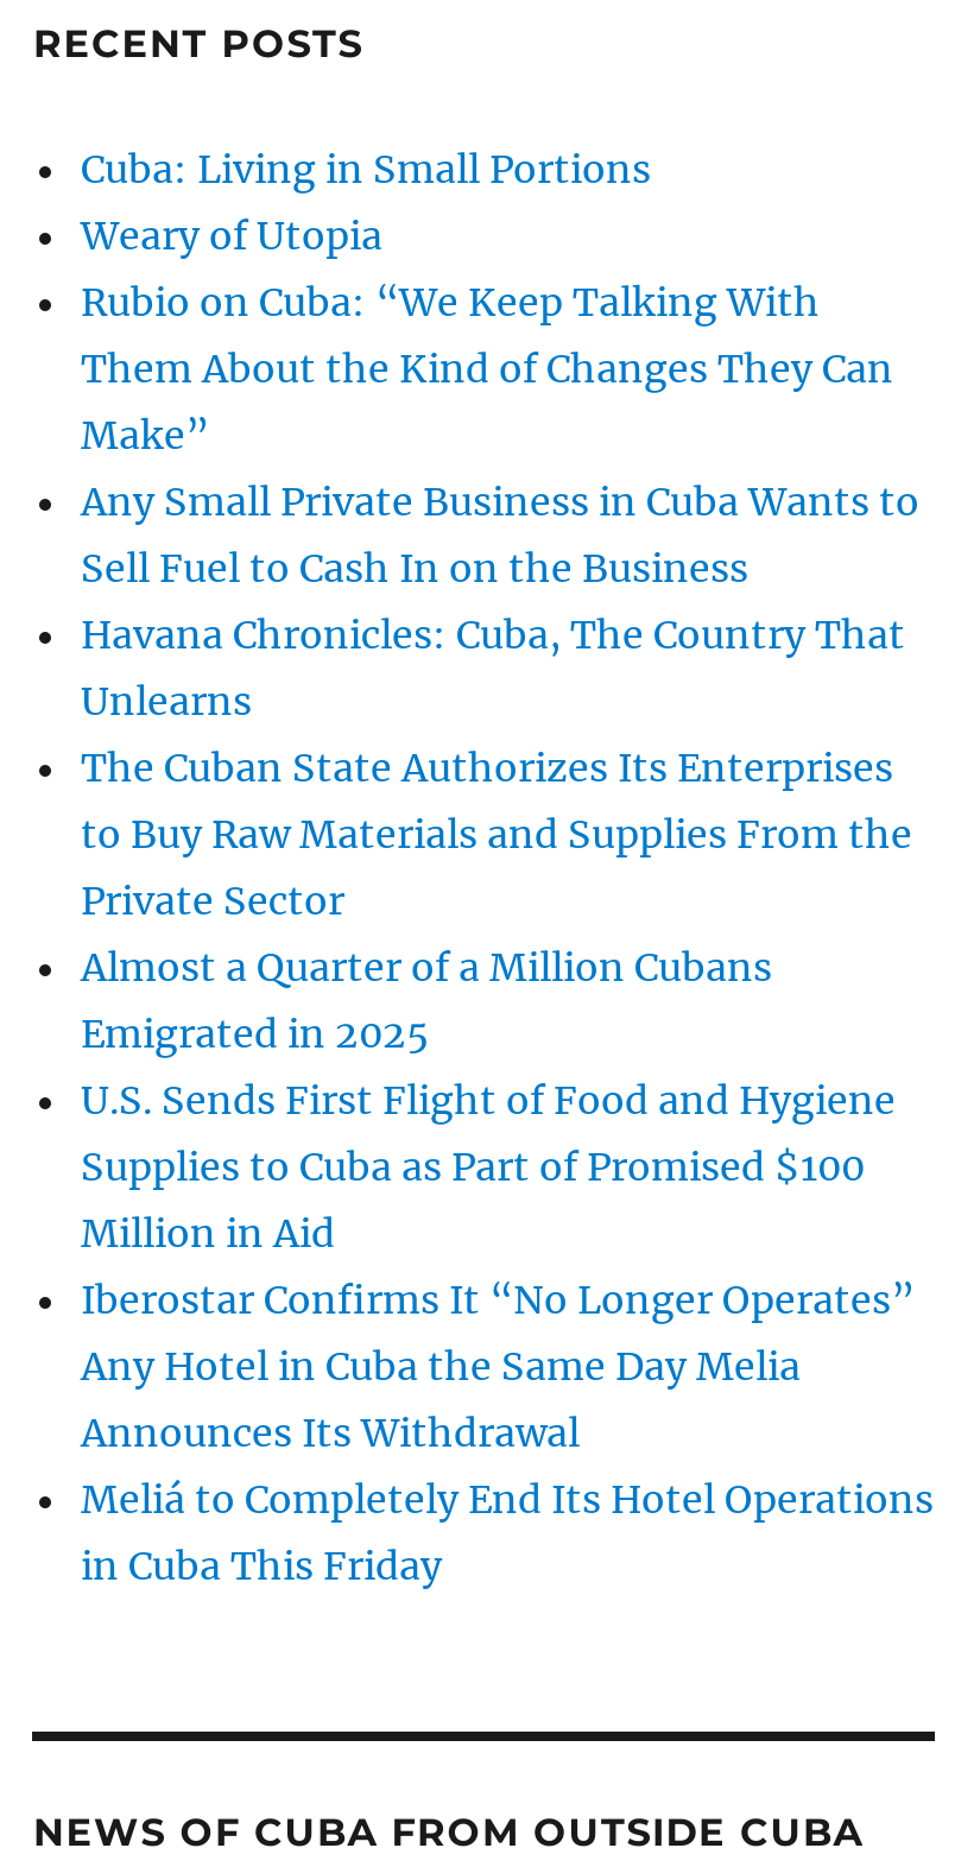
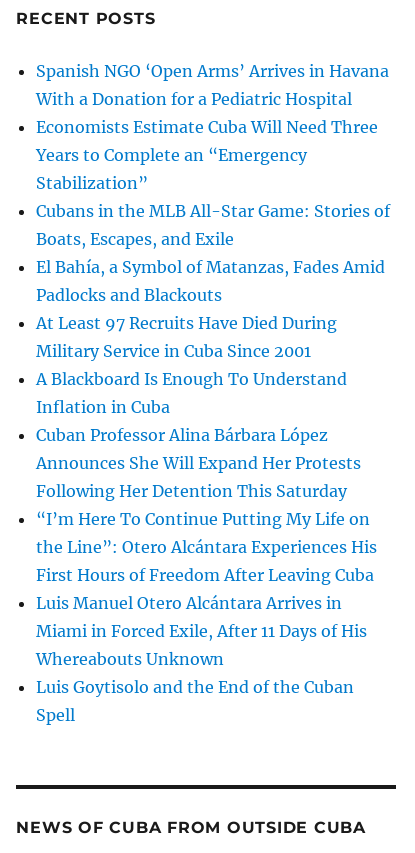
[81,145,934,1589] Cuba: Living in Small Portions | Weary of Utopia | Rubio on Cuba: “We Keep Talking With | Them About the Kind of Changes They Can | Make” | Any Small Private Business in Cuba Wants to | Sell Fuel to Cash In on the Business | Havana Chronicles: Cuba, The Country That | Unlearns | The Cuban State Authorizes Its Enterprises | to Buy Raw Materials and Supplies From the | Private Sector | Almost a Quarter of a Million Cubans | Emigrated in 2025 | U.S. Sends First Flight of Food and Hygiene | Supplies to Cuba as Part of Promised $100 | Million in Aid | Iberostar Confirms It “No Longer Operates” | Any Hotel in Cuba the Same Day Melia | Announces Its Withdrawal | Meliá to Completely End Its Hotel Operations | in Cuba This Friday -> [36,61,390,725] Spanish NGO ‘Open Arms’ Arrives in Havana | With a Donation for a Pediatric Hospital | Economists Estimate Cuba Will Need Three | Years to Complete an “Emergency | Stabilization” | Cubans in the MLB All-Star Game: Stories of | Boats, Escapes, and Exile | El Bahía, a Symbol of Matanzas, Fades Amid | Padlocks and Blackouts | At Least 97 Recruits Have Died During | Military Service in Cuba Since 2001 | A Blackboard Is Enough To Understand | Inflation in Cuba | Cuban Professor Alina Bárbara López | Announces She Will Expand Her Protests | Following Her Detention This Saturday | “I’m Here To Continue Putting My Life on | the Line”: Otero Alcántara Experiences His | First Hours of Freedom After Leaving Cuba | Luis Manuel Otero Alcántara Arrives in | Miami in Forced Exile, After 11 Days of His | Whereabouts Unknown | Luis Goytisolo and the End of the Cuban | Spell

